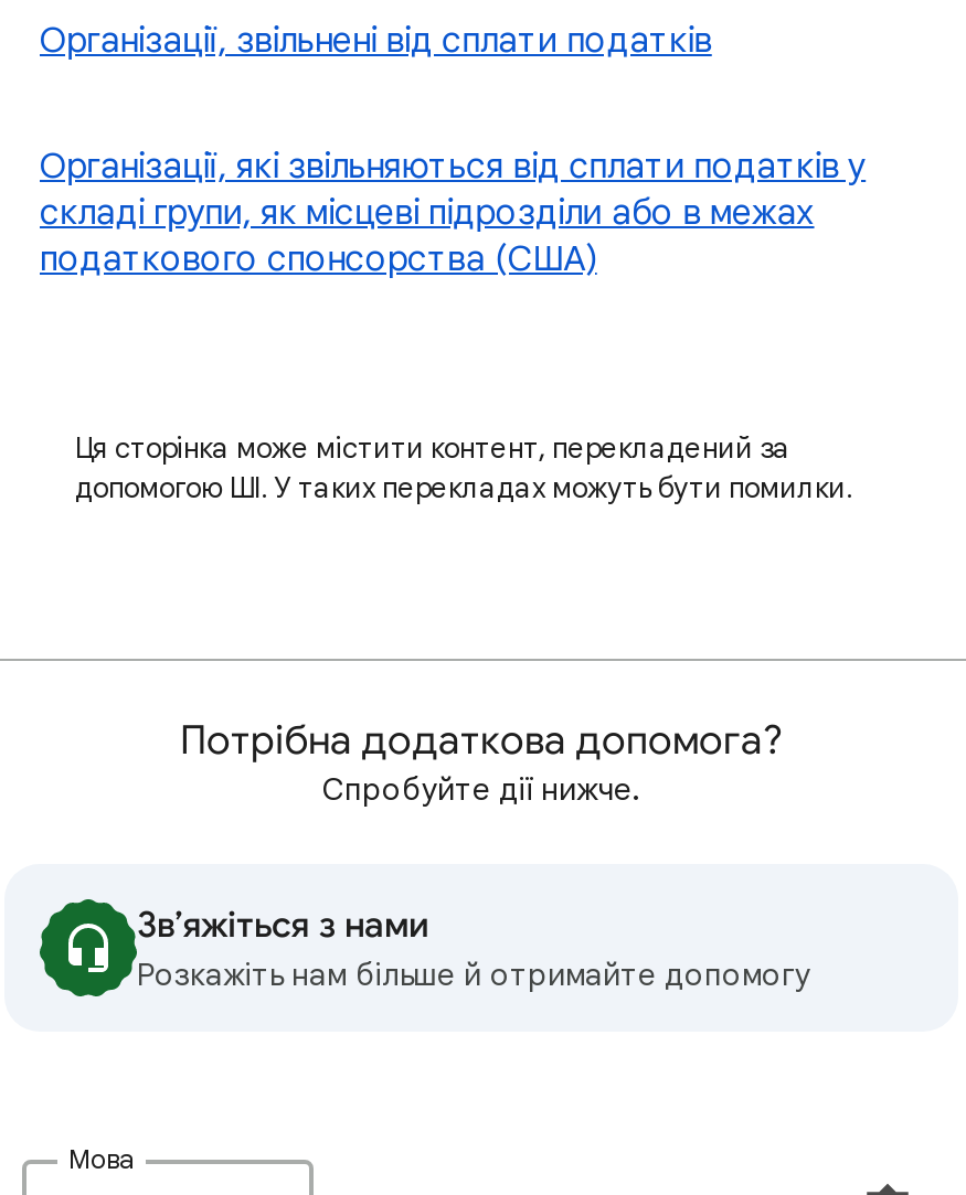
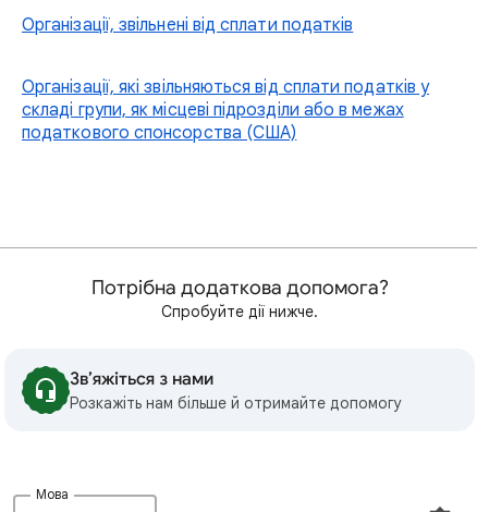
[75,429,852,506] Ця сторінка може містити контент, перекладений за | допомогою ШІ. У таких перекладах можуть бути помилки. -> none

